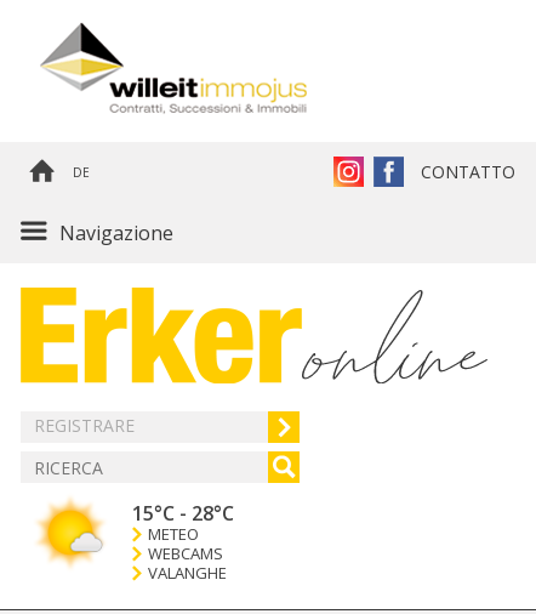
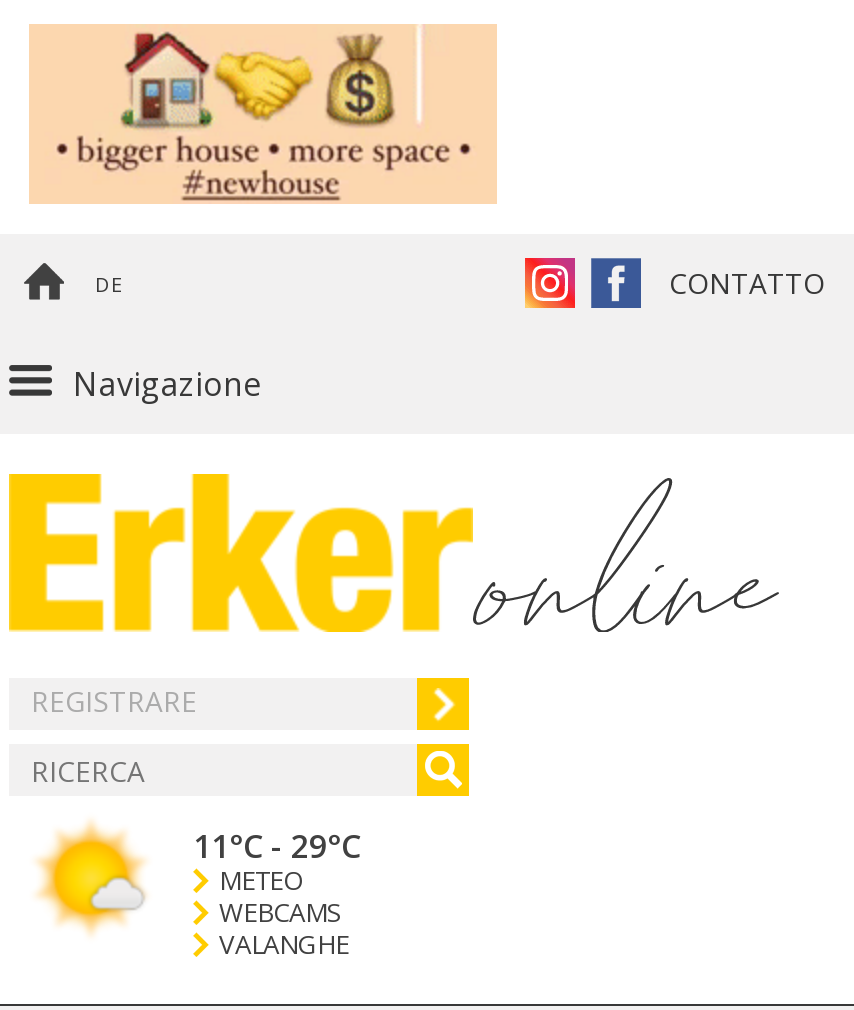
[34,16,315,123] [image] -> [29,24,497,204] [image]
[132,500,234,527] 15°C - 28°C -> [193,824,361,868] 11°C - 29°C

